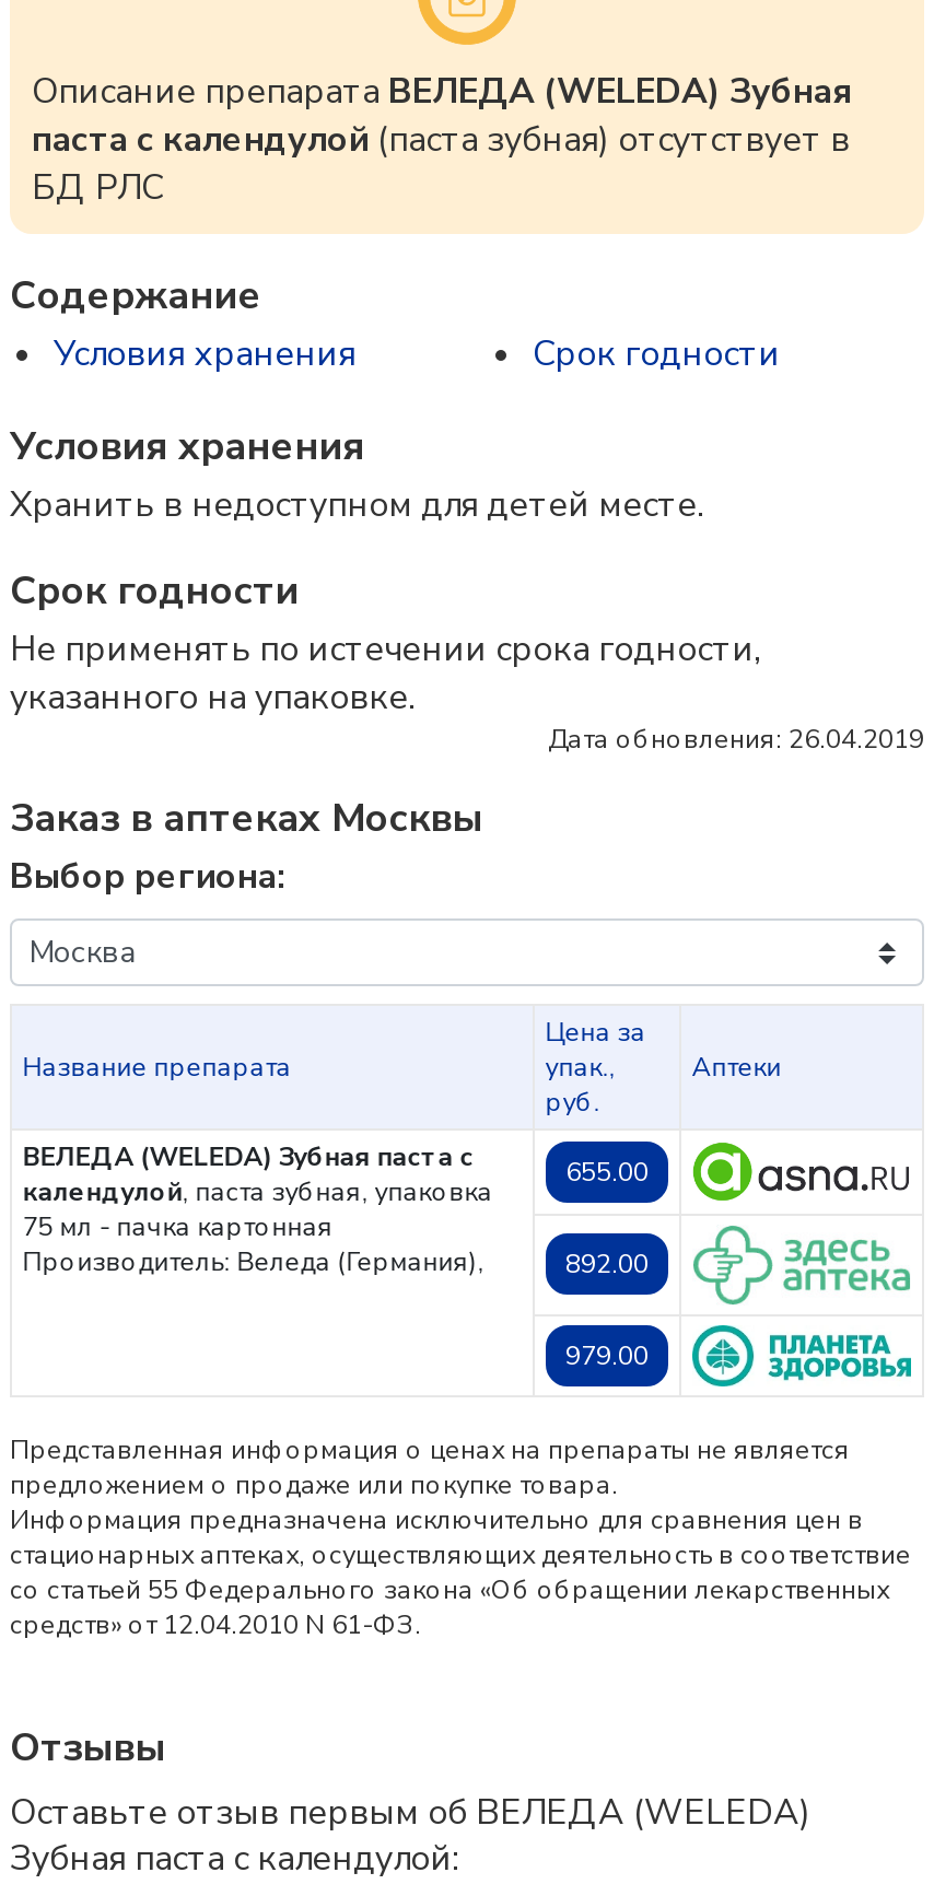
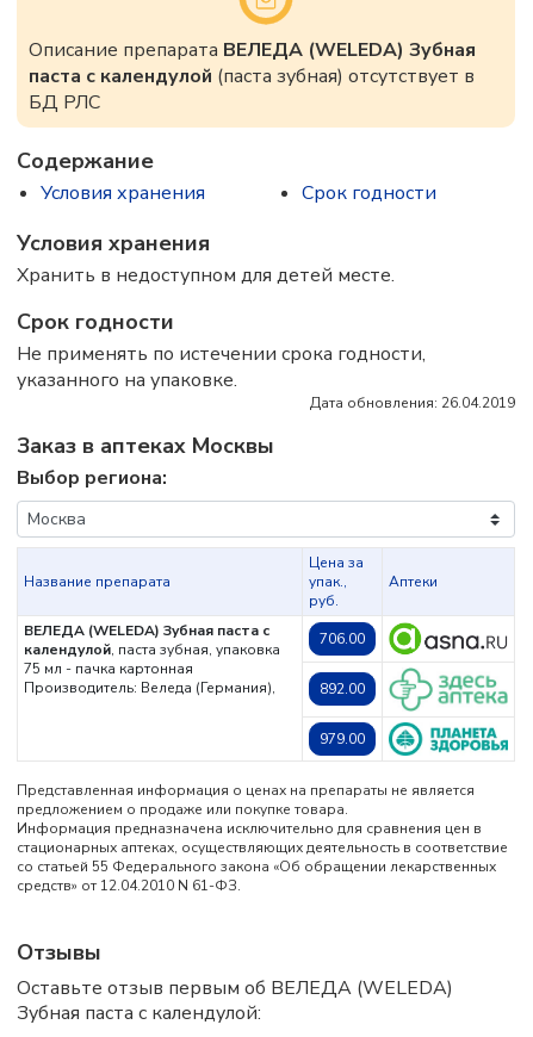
[565,1155,649,1190] 655.00 -> [320,629,365,648] 706.00

